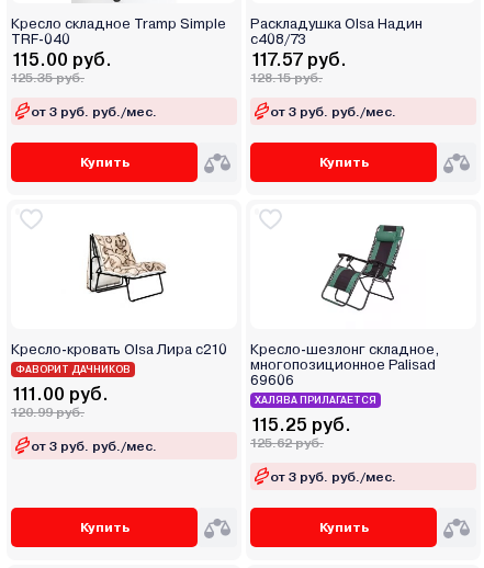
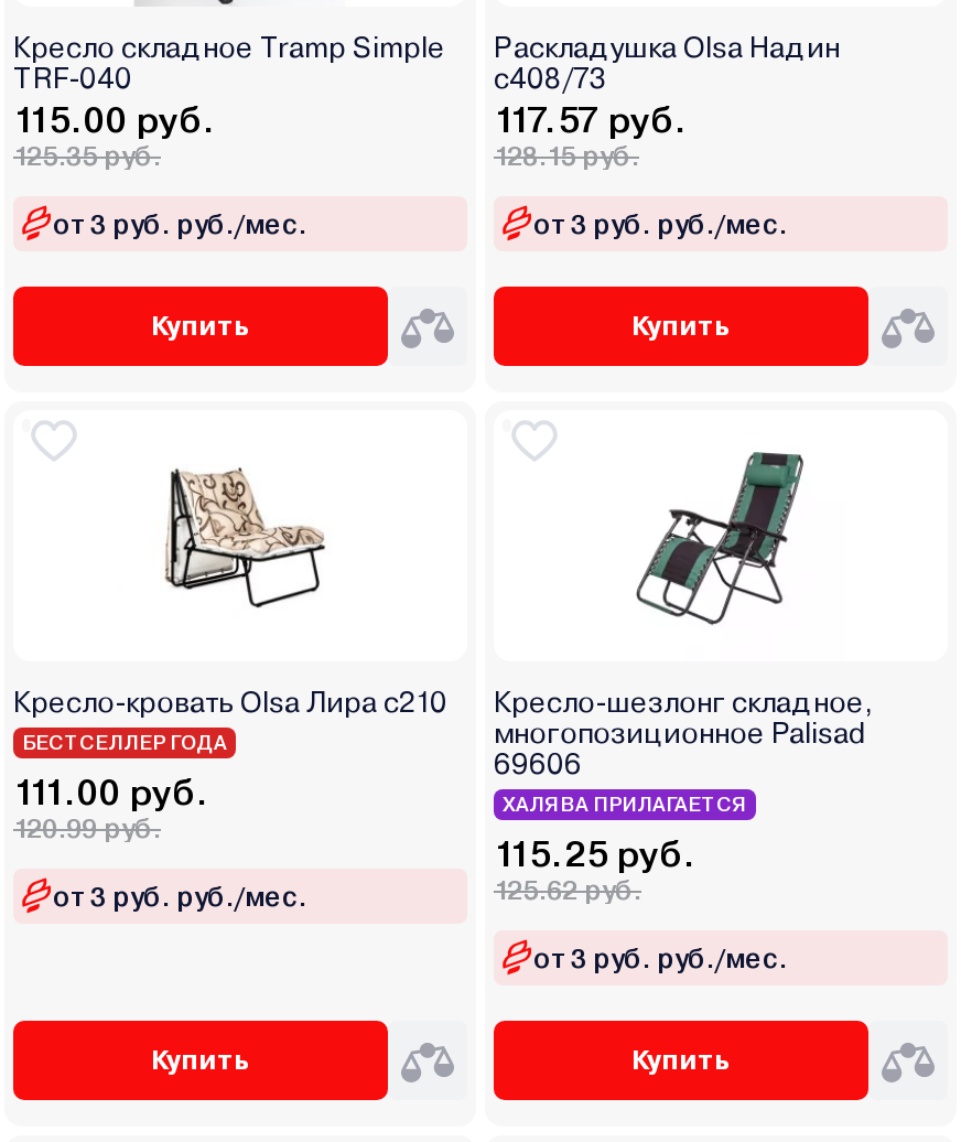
[15,364,131,375] ФАВОРИТ ДАЧНИКОВ -> [22,732,227,754] БЕСТСЕЛЛЕР ГОДА

